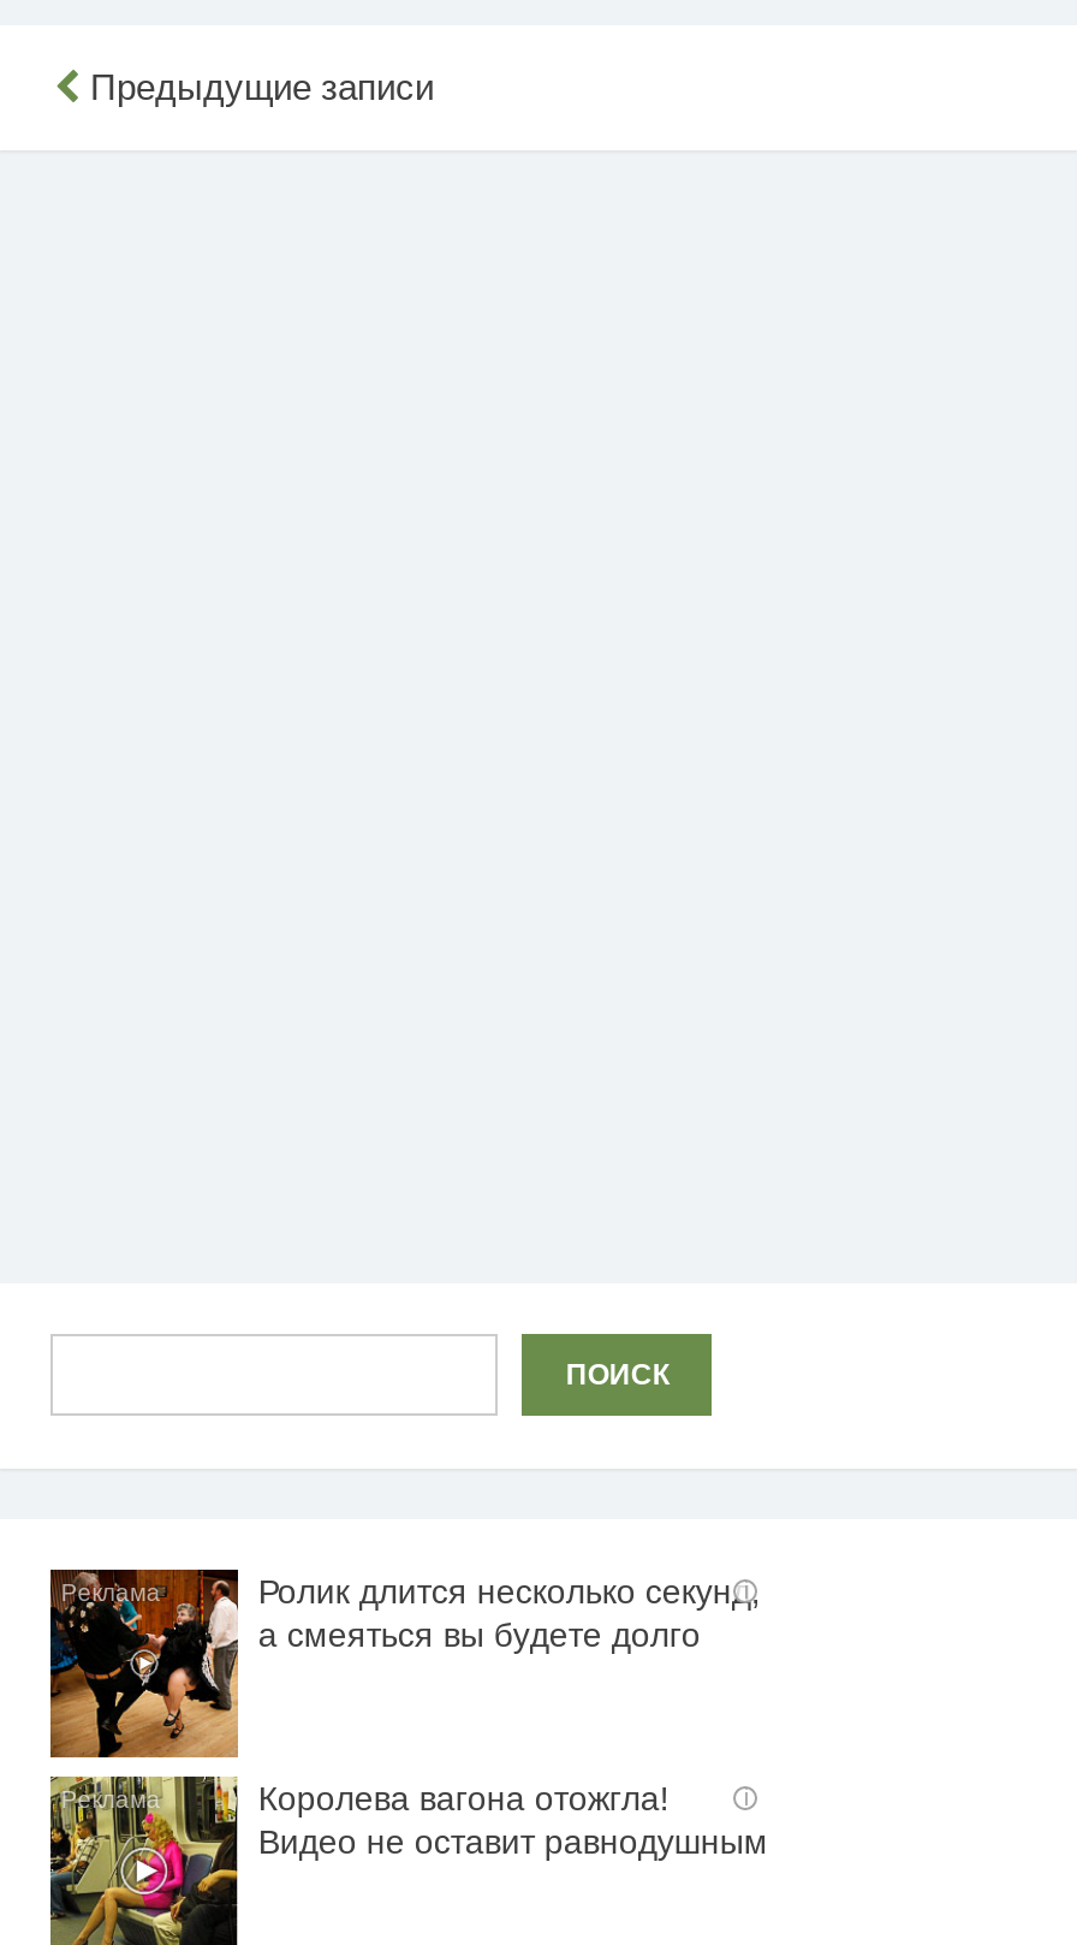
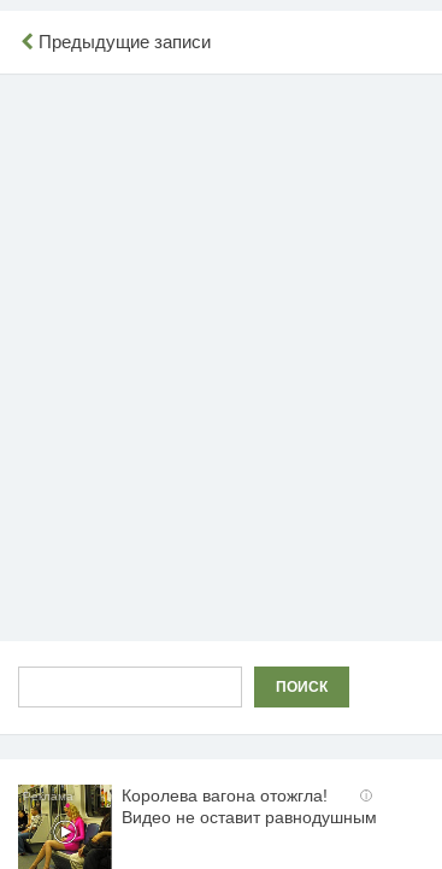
[48,1567,761,1760] [image] | Ролик длится несколько секунд, | а смеяться вы будете долго -> none

